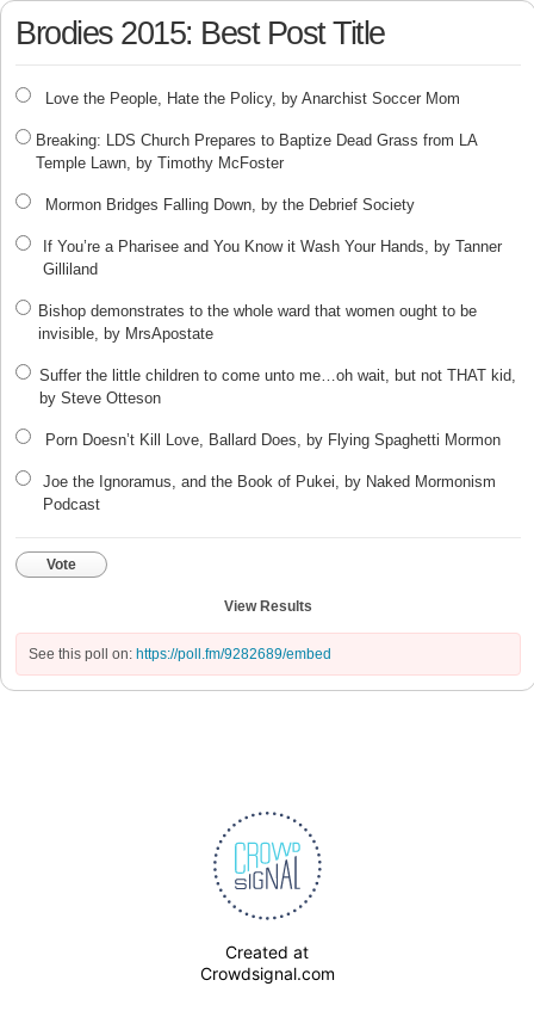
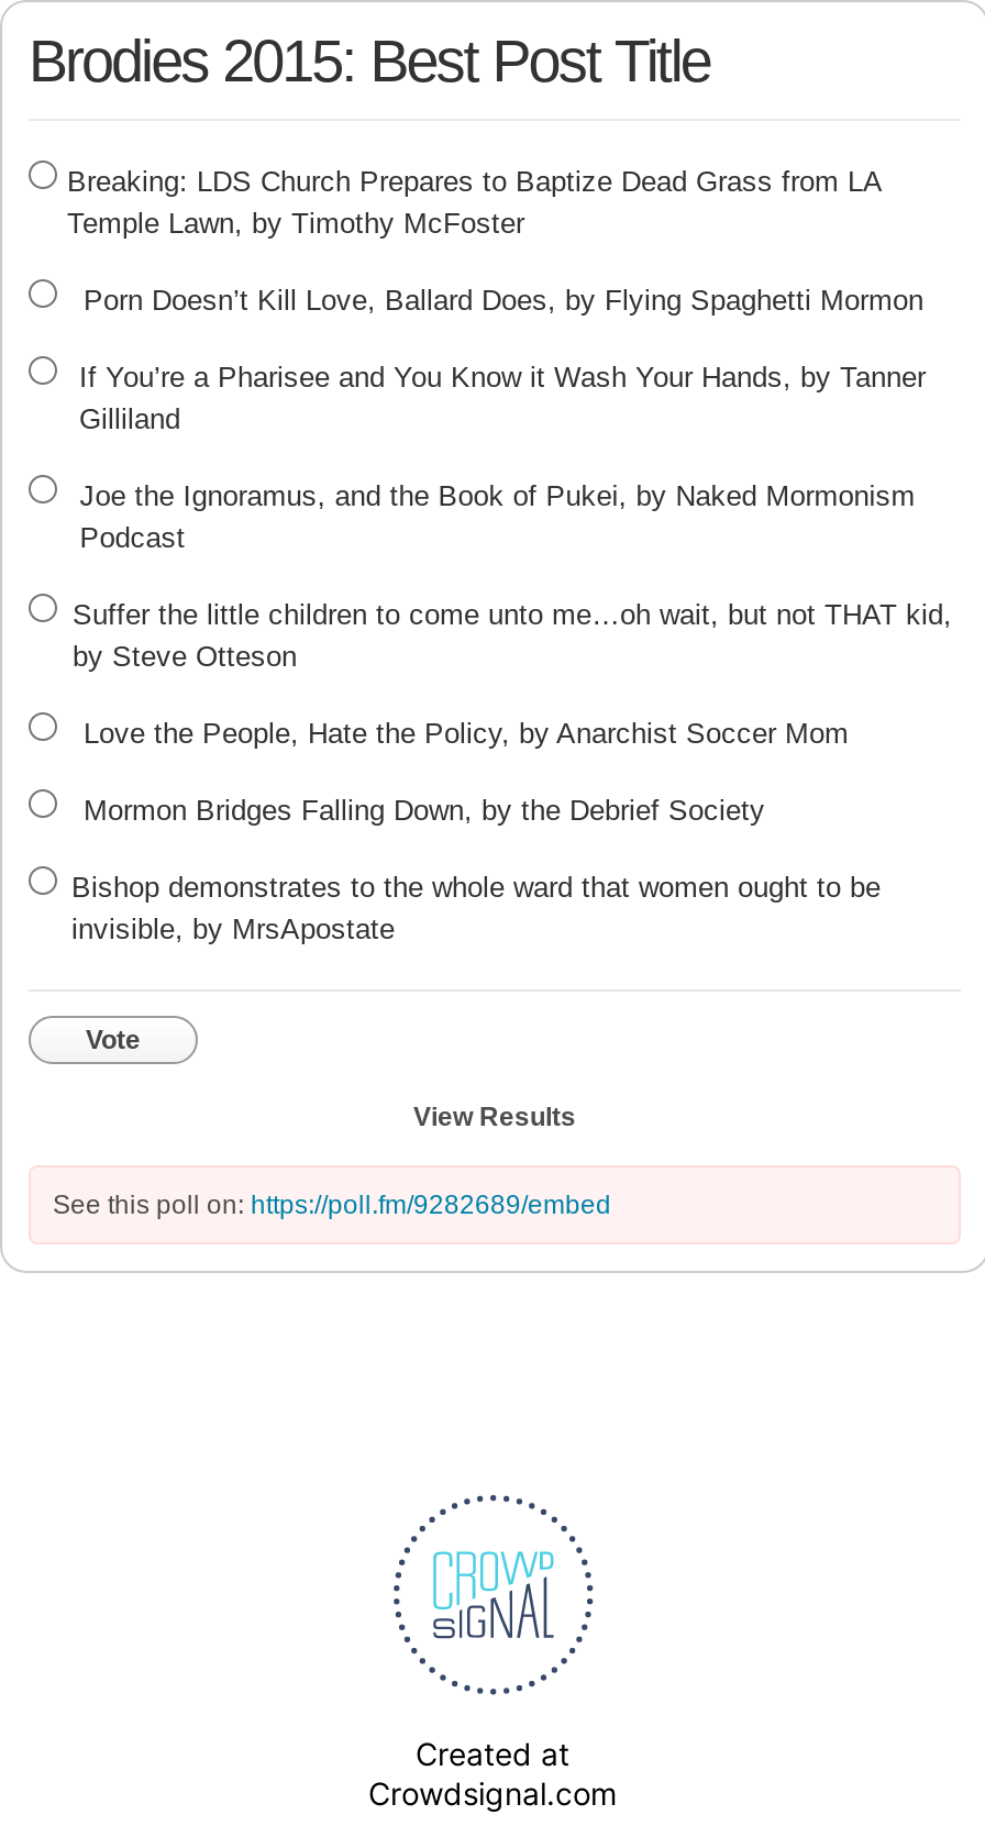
moved [45,90,460,107] -> [84,717,849,750]: Love the People, Hate the Policy, by Anarchist Soccer Mom
moved [36,131,477,172] -> [67,165,881,240]: Breaking: LDS Church Prepares to Baptize Dead Grass from LA | Temple Lawn, by Timothy McFoster
moved [45,196,415,214] -> [84,794,765,827]: Mormon Bridges Falling Down, by the Debrief Society
moved [43,238,502,278] -> [79,361,926,435]: If You’re a Pharisee and You Know it Wash Your Hands, by Tanner | Gilliland
moved [39,302,477,343] -> [71,871,881,945]: Bishop demonstrates to the whole ward that women ought to be | invisible, by MrsApostate
moved [39,366,516,407] -> [73,598,952,673]: Suffer the little children to come unto me…oh wait, but not THAT kid, | by Steve Otteson
moved [45,431,501,449] -> [84,284,923,317]: Porn Doesn’t Kill Love, Ballard Does, by Flying Spaghetti Mormon
moved [43,473,496,513] -> [80,479,915,554]: Joe the Ignoramus, and the Book of Pukei, by Naked Mormonism | Podcast

